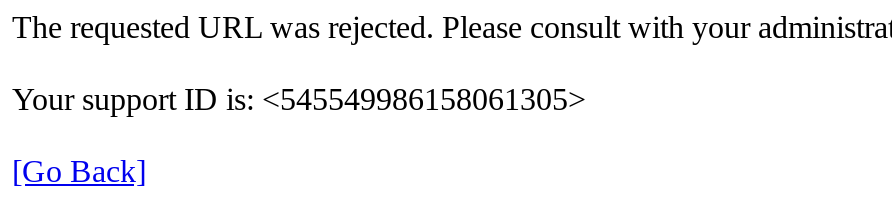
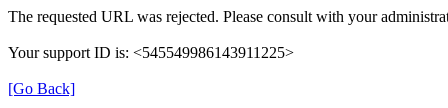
[12,82,586,116] Your support ID is: <545549986158061305> -> [8,44,294,61] Your support ID is: <545549986143911225>

